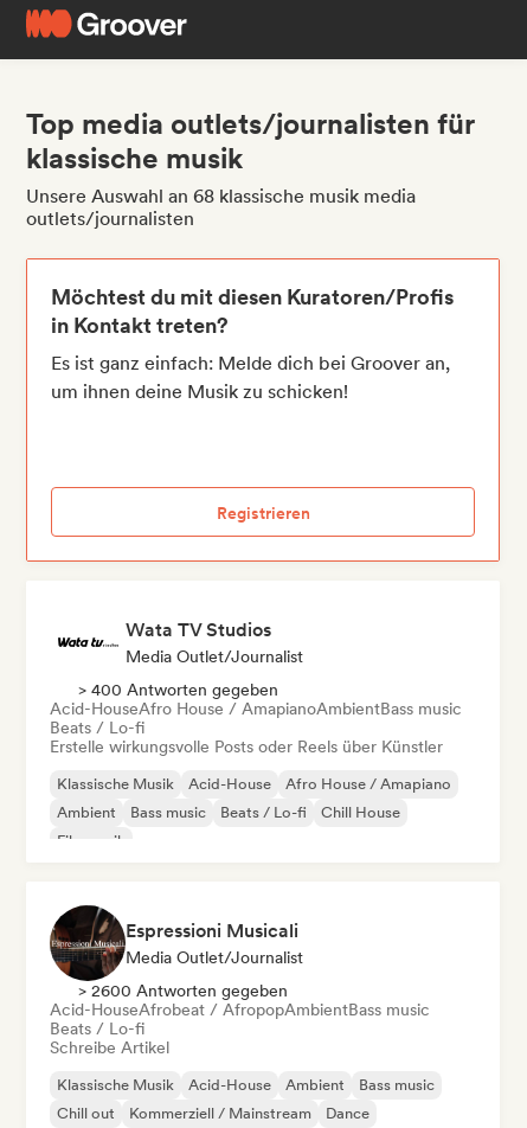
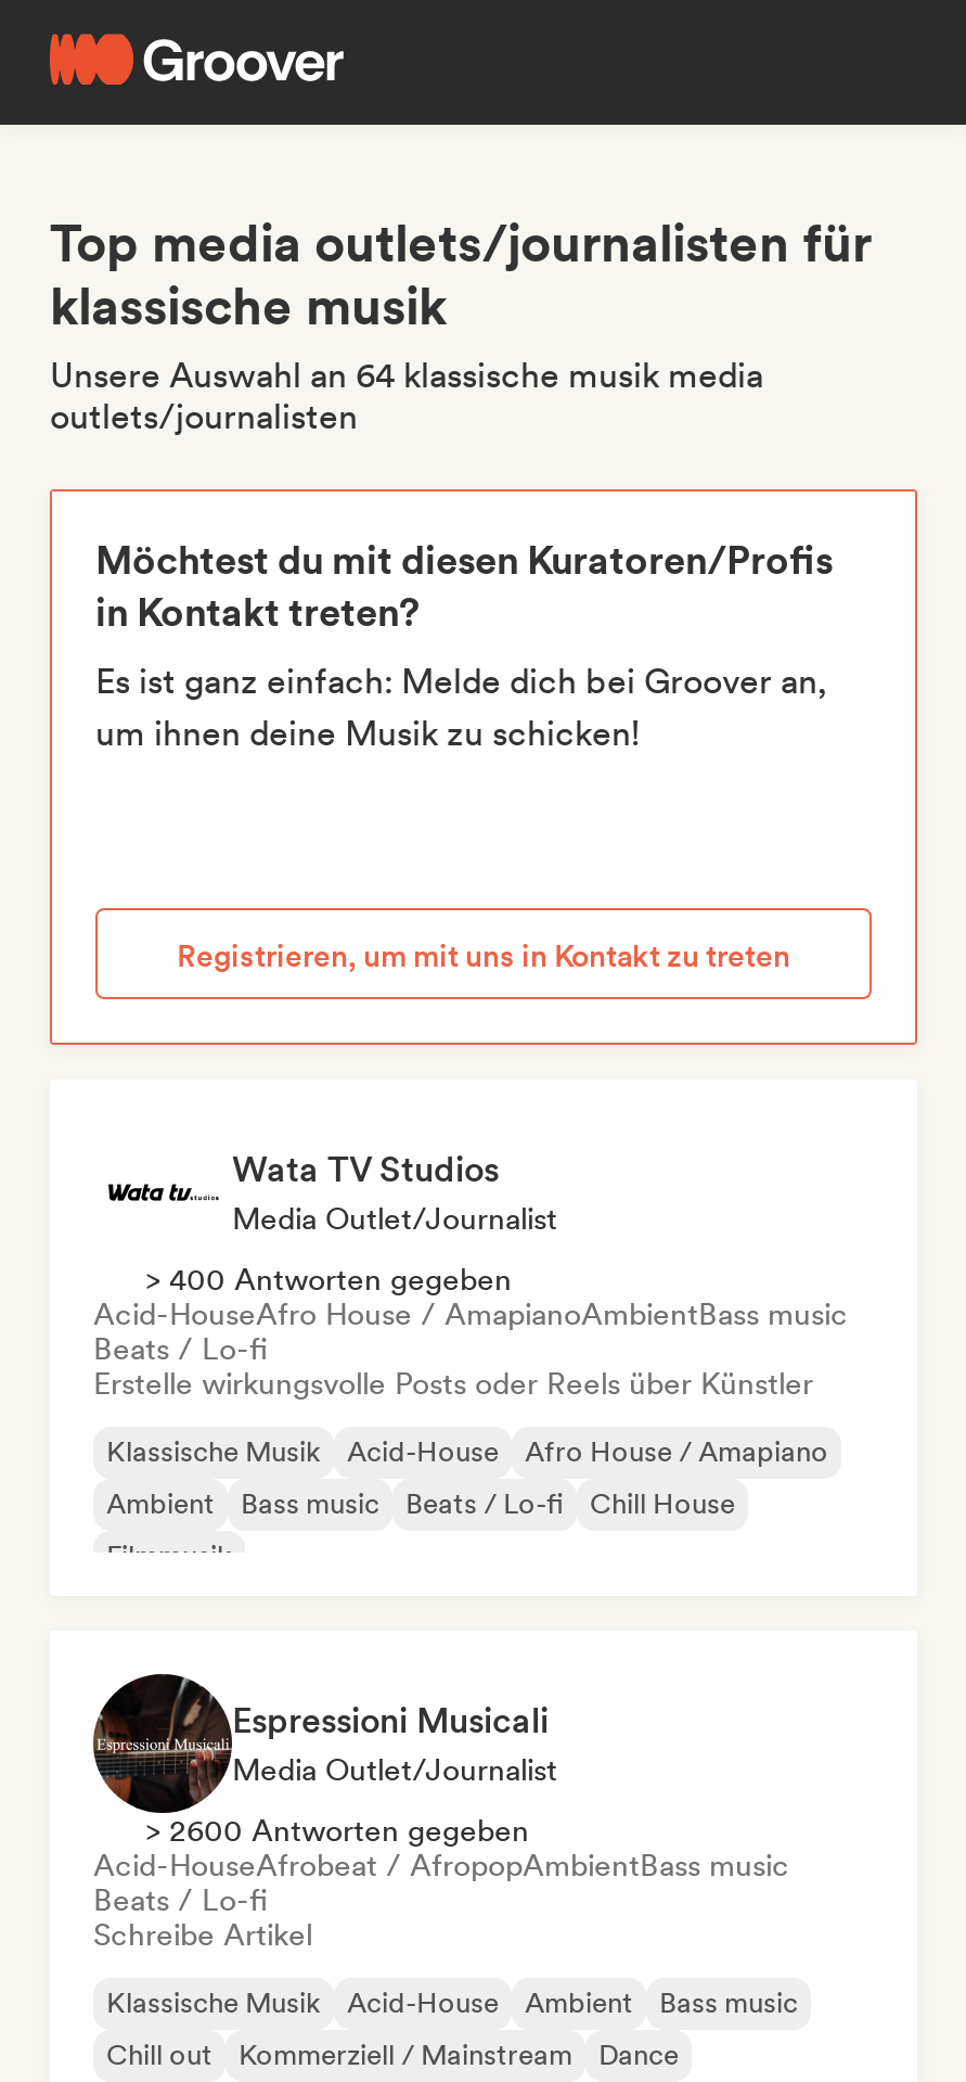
[26,185,416,207] Unsere Auswahl an 68 klassische musik media -> [50,355,763,396] Unsere Auswahl an 64 klassische musik media
[216,503,310,522] Registrieren -> [177,937,790,972] Registrieren, um mit uns in Kontakt zu treten

